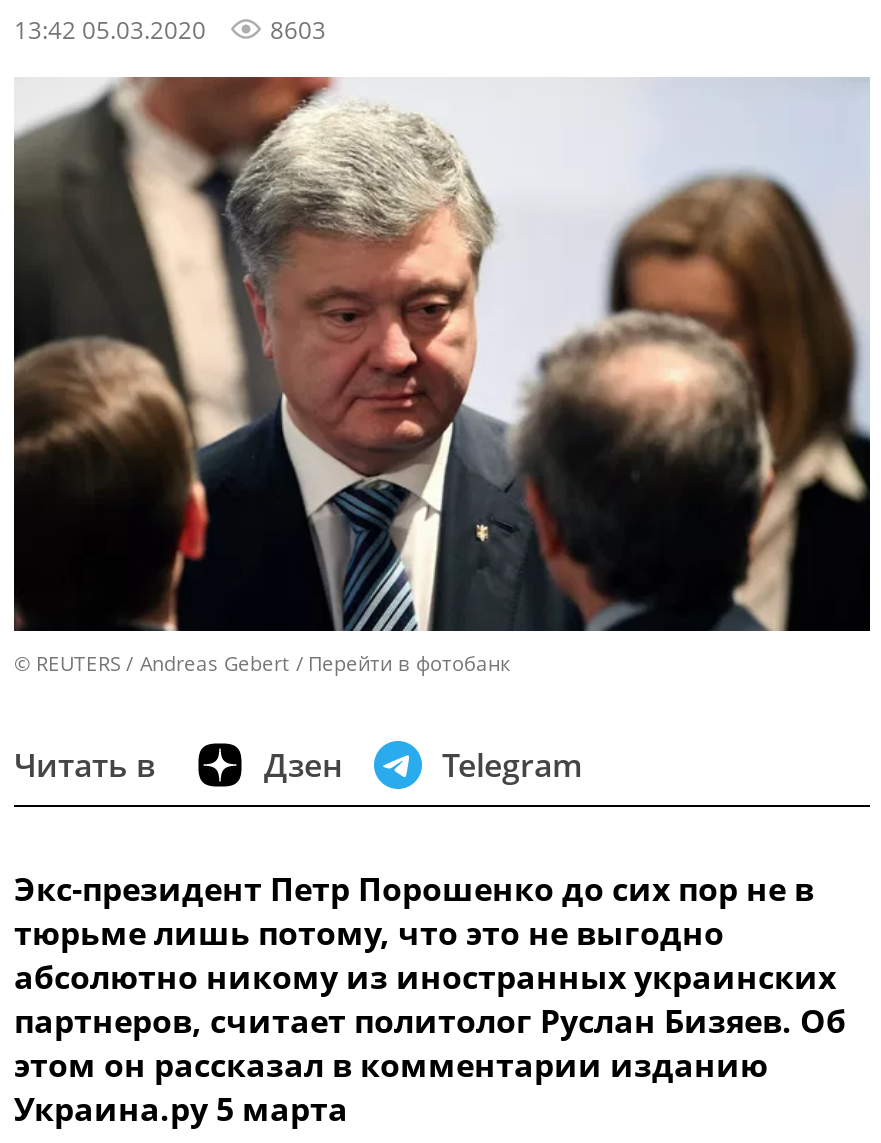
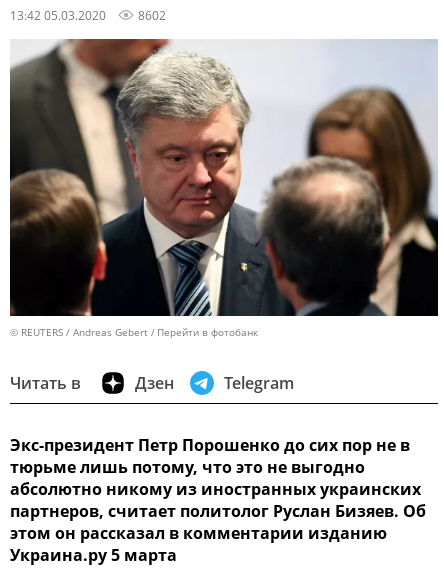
[14,13,326,45] 13:42 05.03.2020 8603 -> [10,7,166,23] 13:42 05.03.2020 8602

